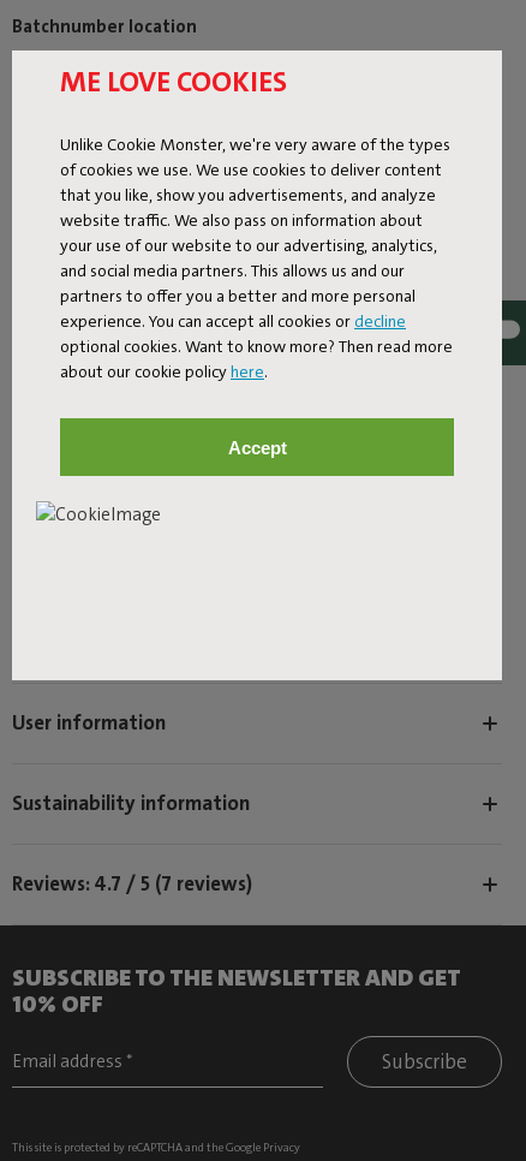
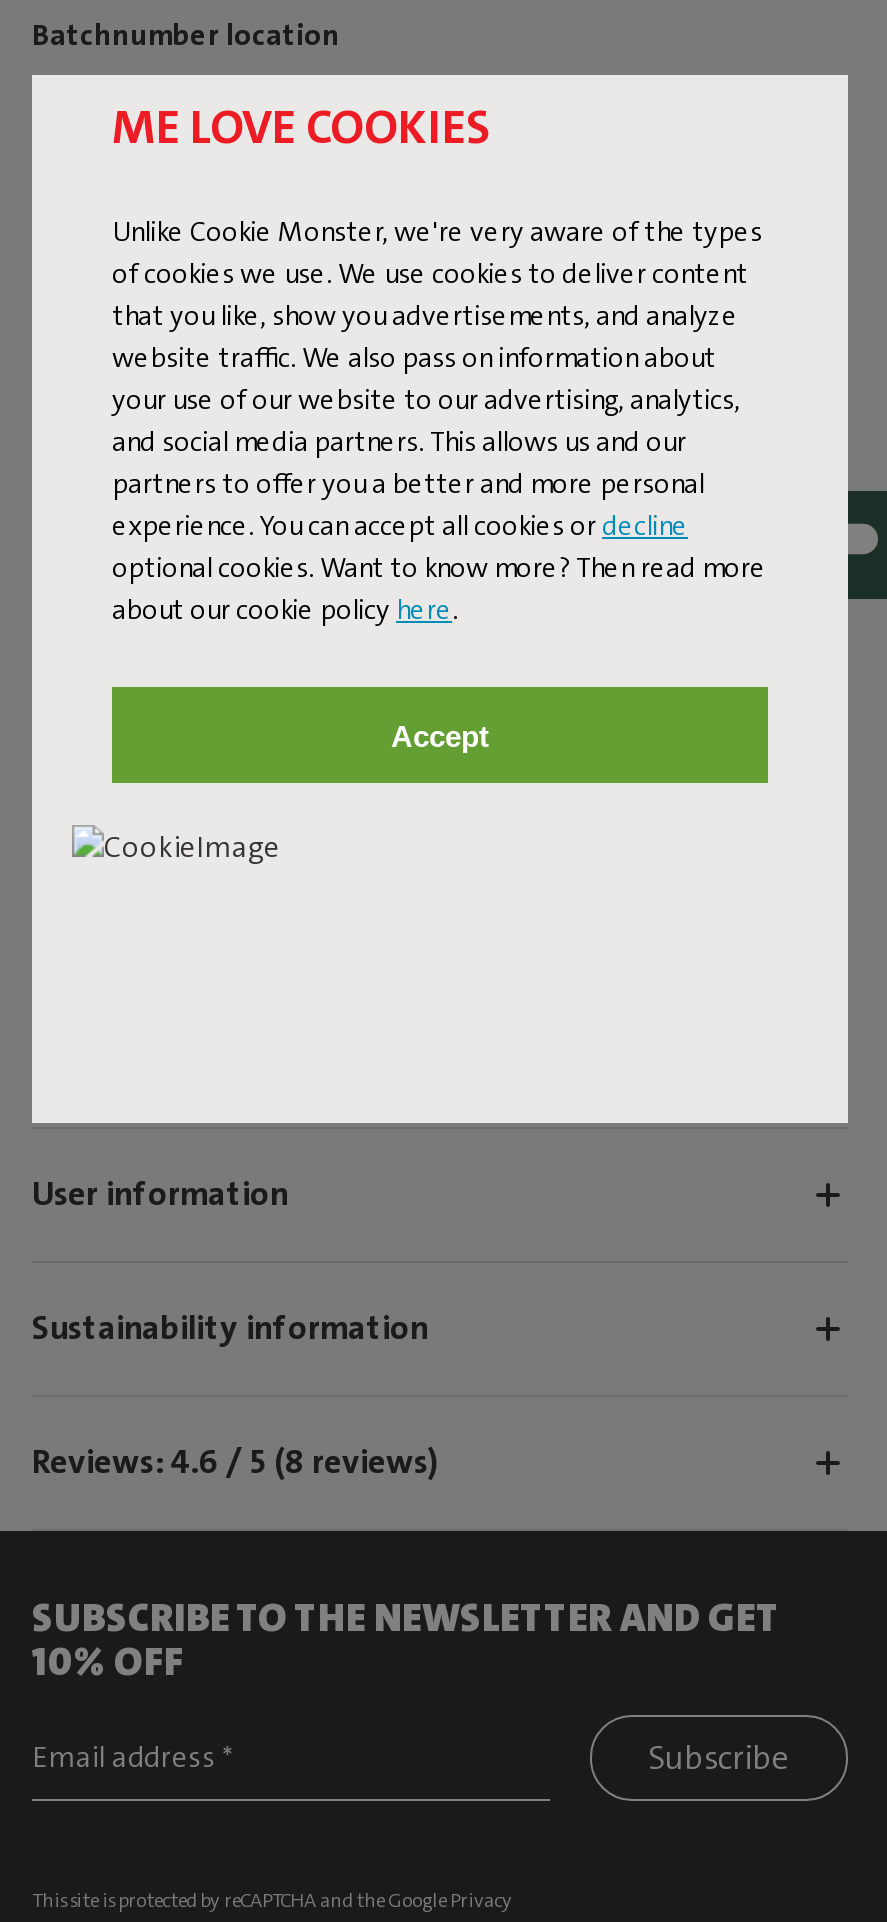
[12,870,252,897] Reviews: 4.7 / 5 (7 reviews) -> [32,1439,438,1483] Reviews: 4.6 / 5 (8 reviews)

